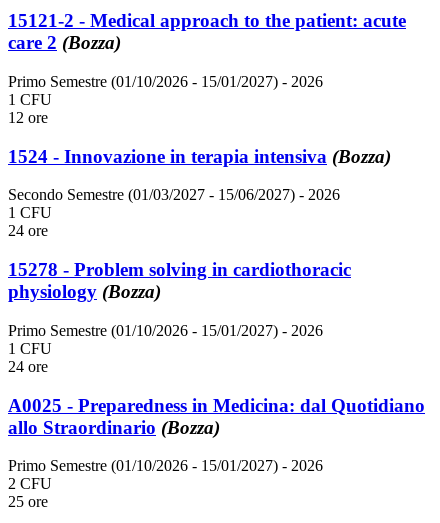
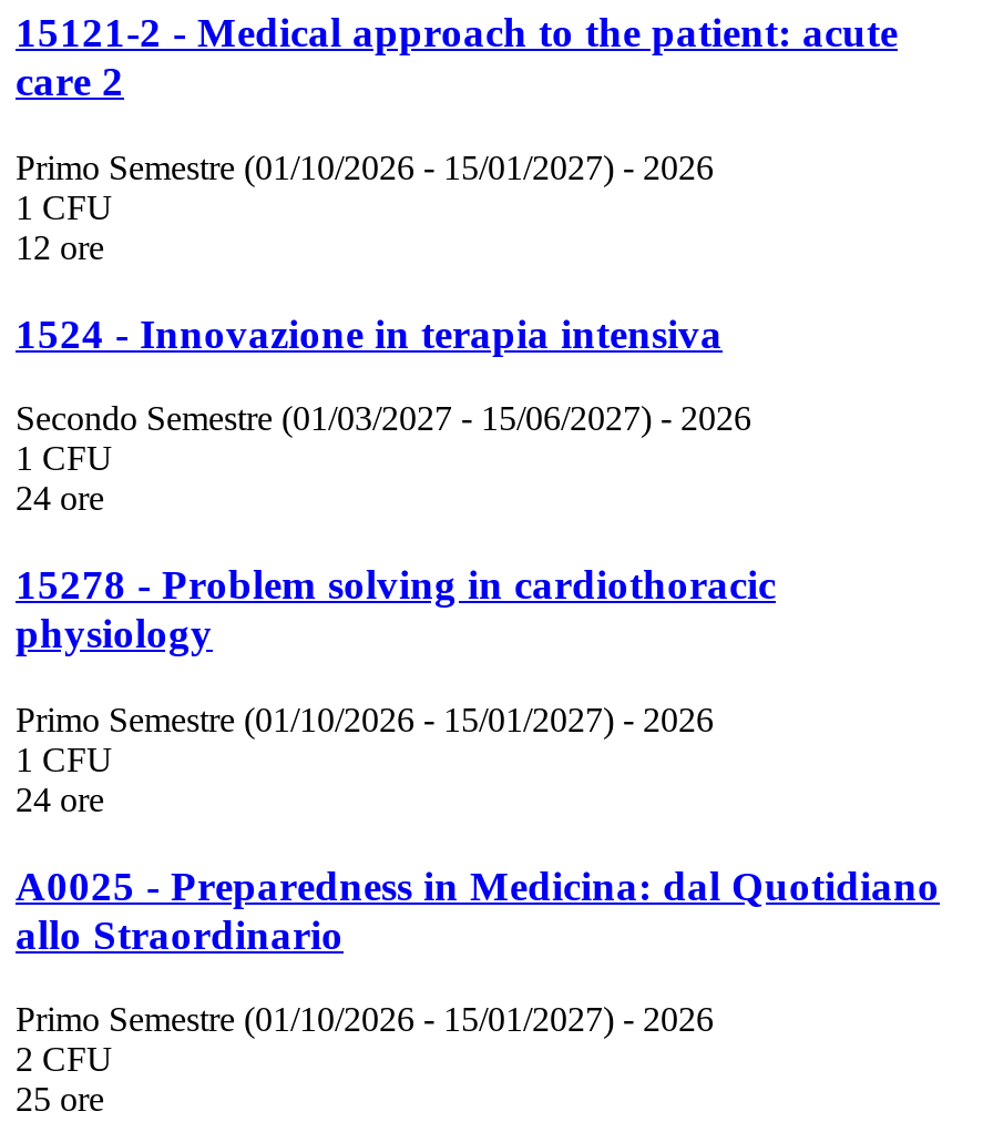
[8,32,121,53] care 2 (Bozza) -> [16,58,124,105] care 2
[8,146,391,167] 1524 - Innovazione in terapia intensiva (Bozza) -> [16,310,723,356] 1524 - Innovazione in terapia intensiva
[8,281,161,302] physiology (Bozza) -> [16,610,213,657] physiology
[8,417,220,438] allo Straordinario (Bozza) -> [16,910,344,957] allo Straordinario

